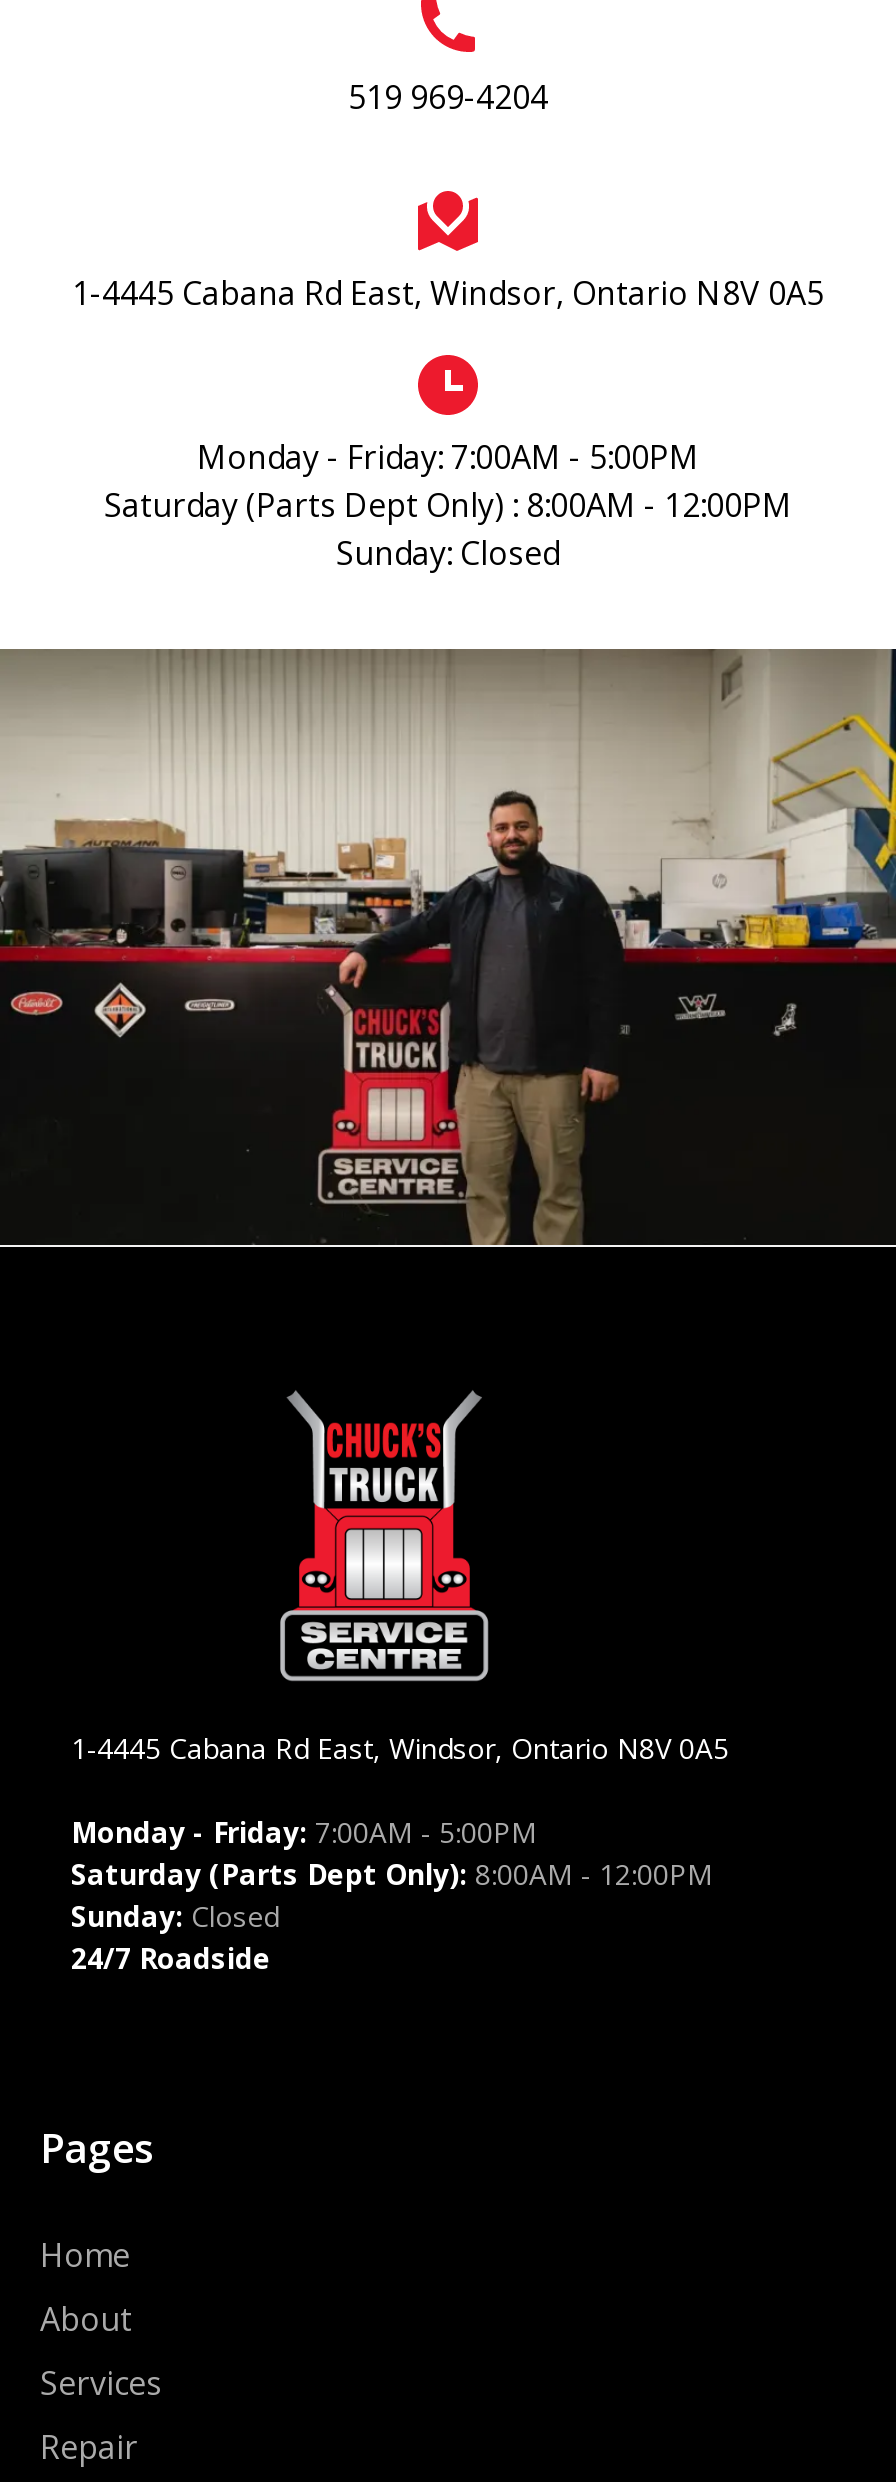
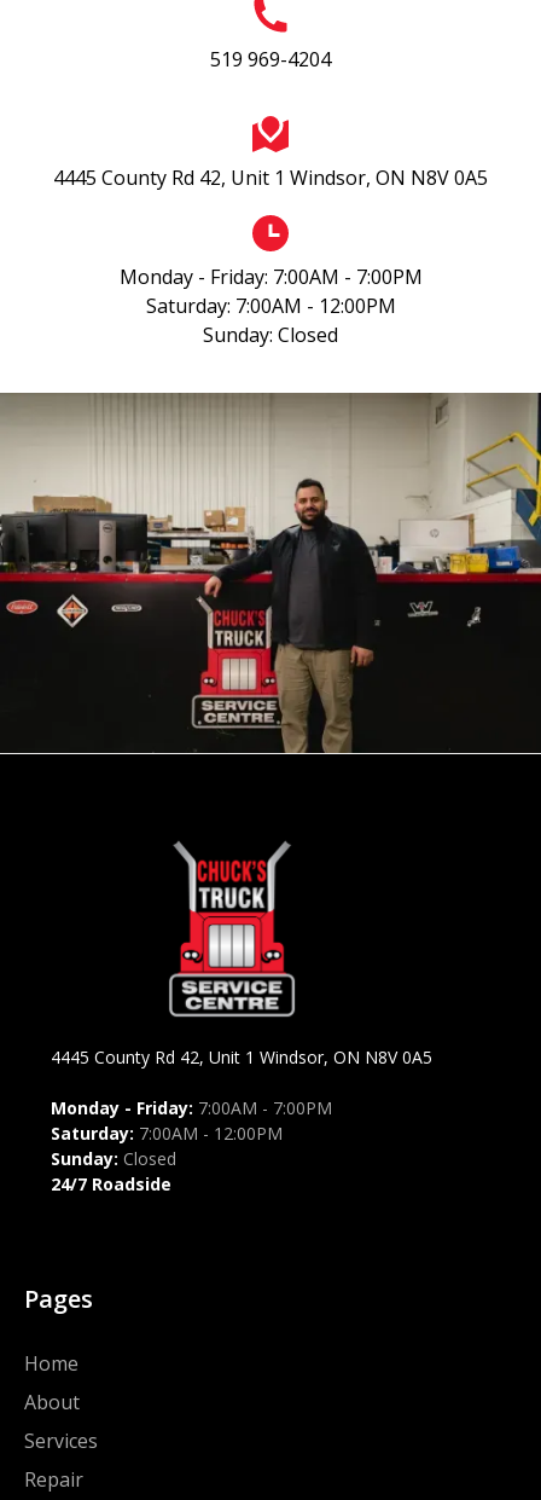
[72,271,824,315] 1-4445 Cabana Rd East, Windsor, Ontario N8V 0A5 -> [53,164,488,190] 4445 County Rd 42, Unit 1 Windsor, ON N8V 0A5
[104,435,792,527] Monday - Friday: 7:00AM - 5:00PM | Saturday (Parts Dept Only) : 8:00AM - 12:00PM -> [119,263,422,319] Monday - Friday: 7:00AM - 7:00PM | Saturday: 7:00AM - 12:00PM
[71,1730,729,1768] 1-4445 Cabana Rd East, Windsor, Ontario N8V 0A5 -> [51,1045,432,1068] 4445 County Rd 42, Unit 1 Windsor, ON N8V 0A5
[71,1814,713,1894] Monday - Friday: 7:00AM - 5:00PM | Saturday (Parts Dept Only): 8:00AM - 12:00PM -> [51,1096,332,1145] Monday - Friday: 7:00AM - 7:00PM | Saturday: 7:00AM - 12:00PM

